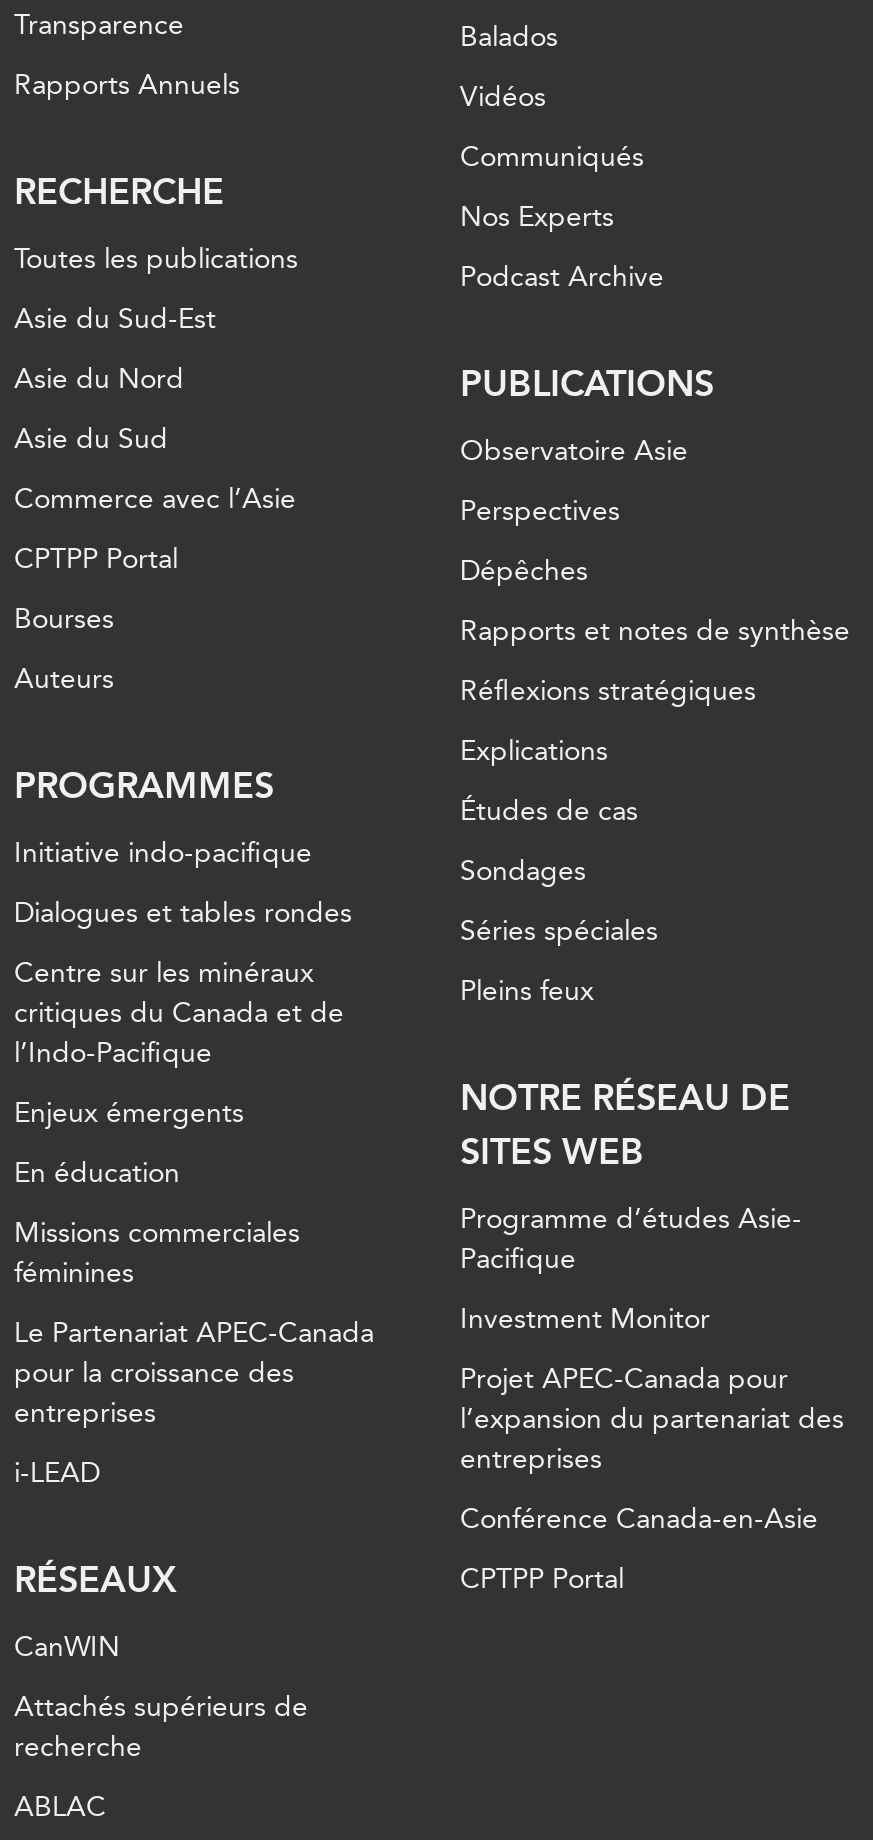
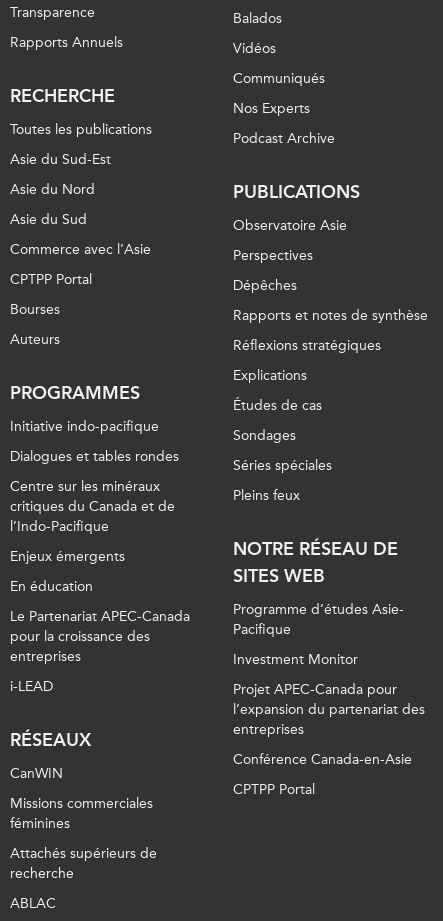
moved [14,1216,300,1290] -> [10,795,153,832]: Missions commerciales | féminines
moved [14,1316,374,1664] -> [10,608,190,782]: Le Partenariat APEC-Canada | pour la croissance des | entreprises | i-LEAD | RÉSEAUX | CanWIN

